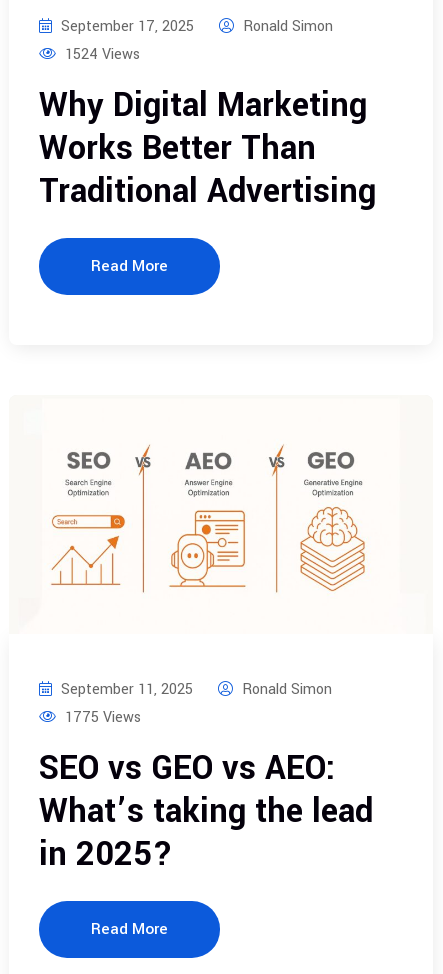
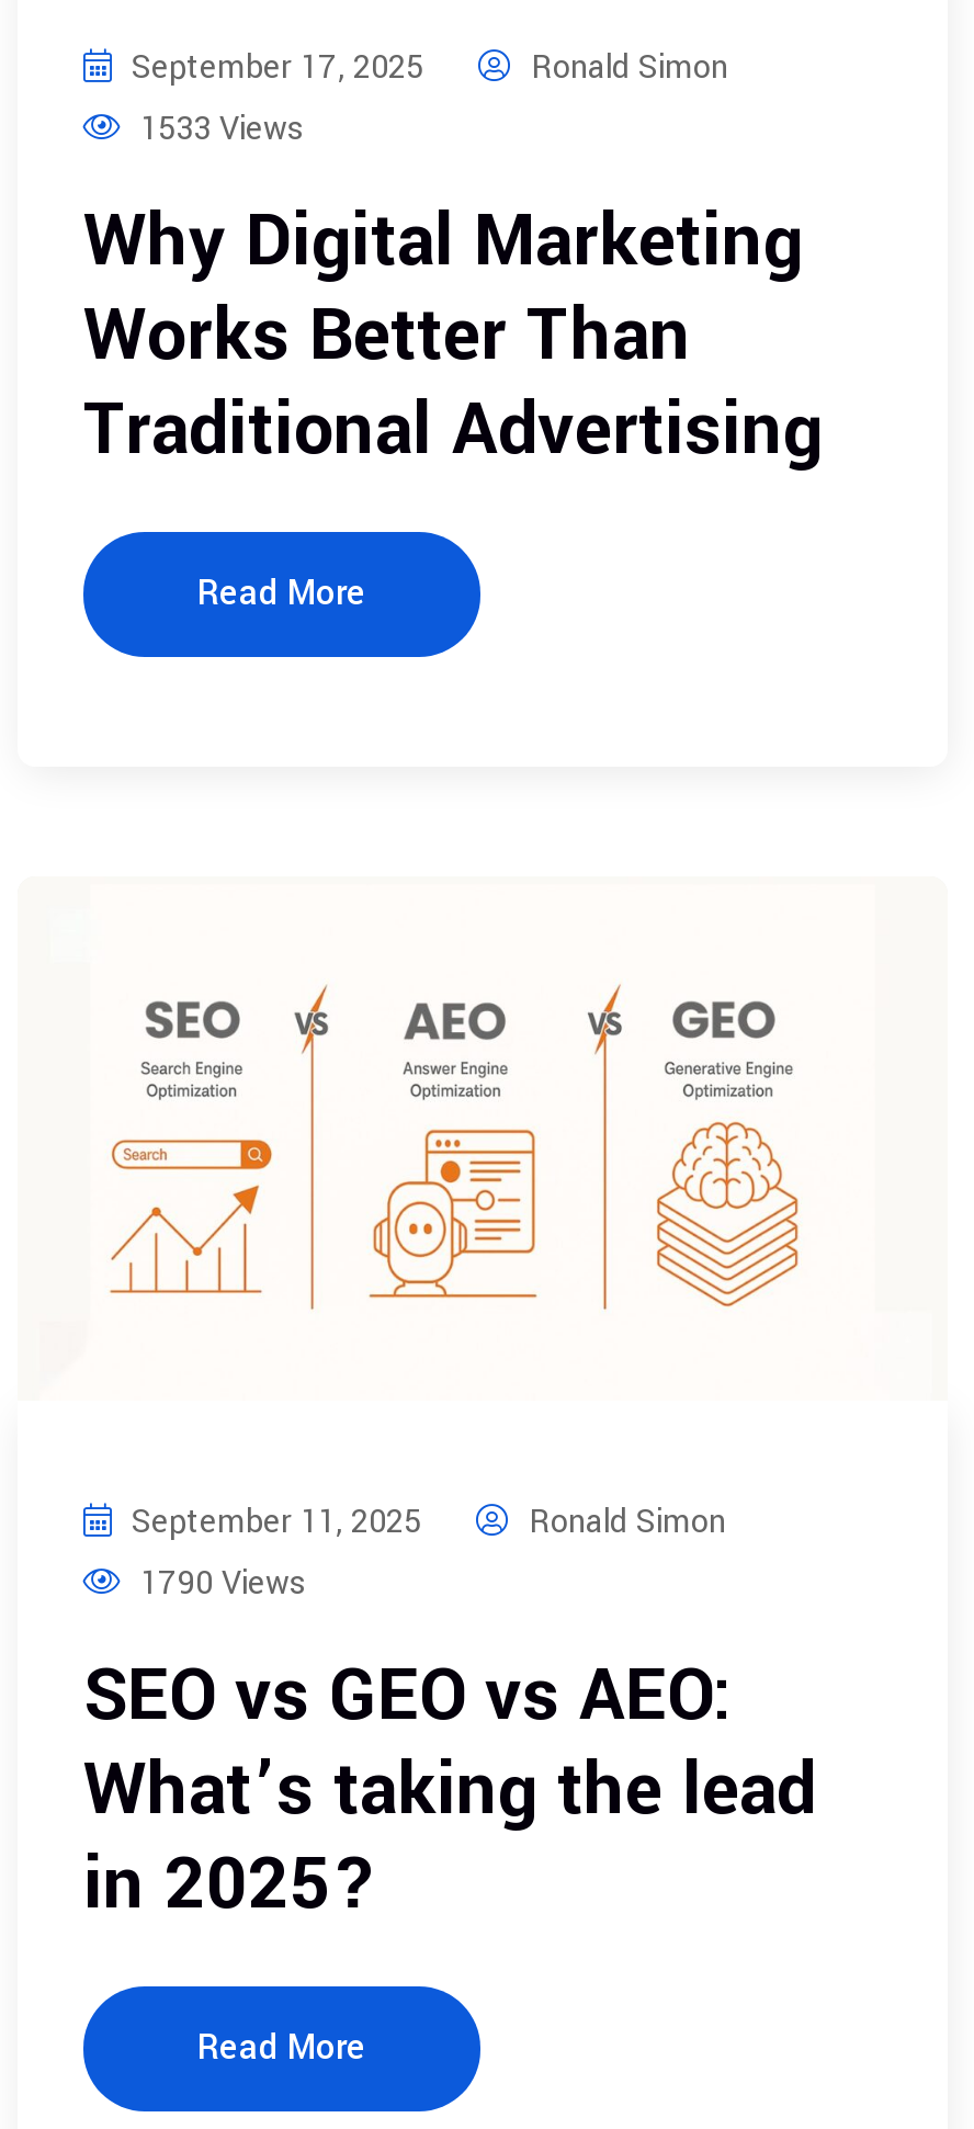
[61,44,140,65] 1524 Views -> [132,107,303,154] 1533 Views
[61,707,141,728] 1775 Views -> [132,1561,305,1607] 1790 Views

